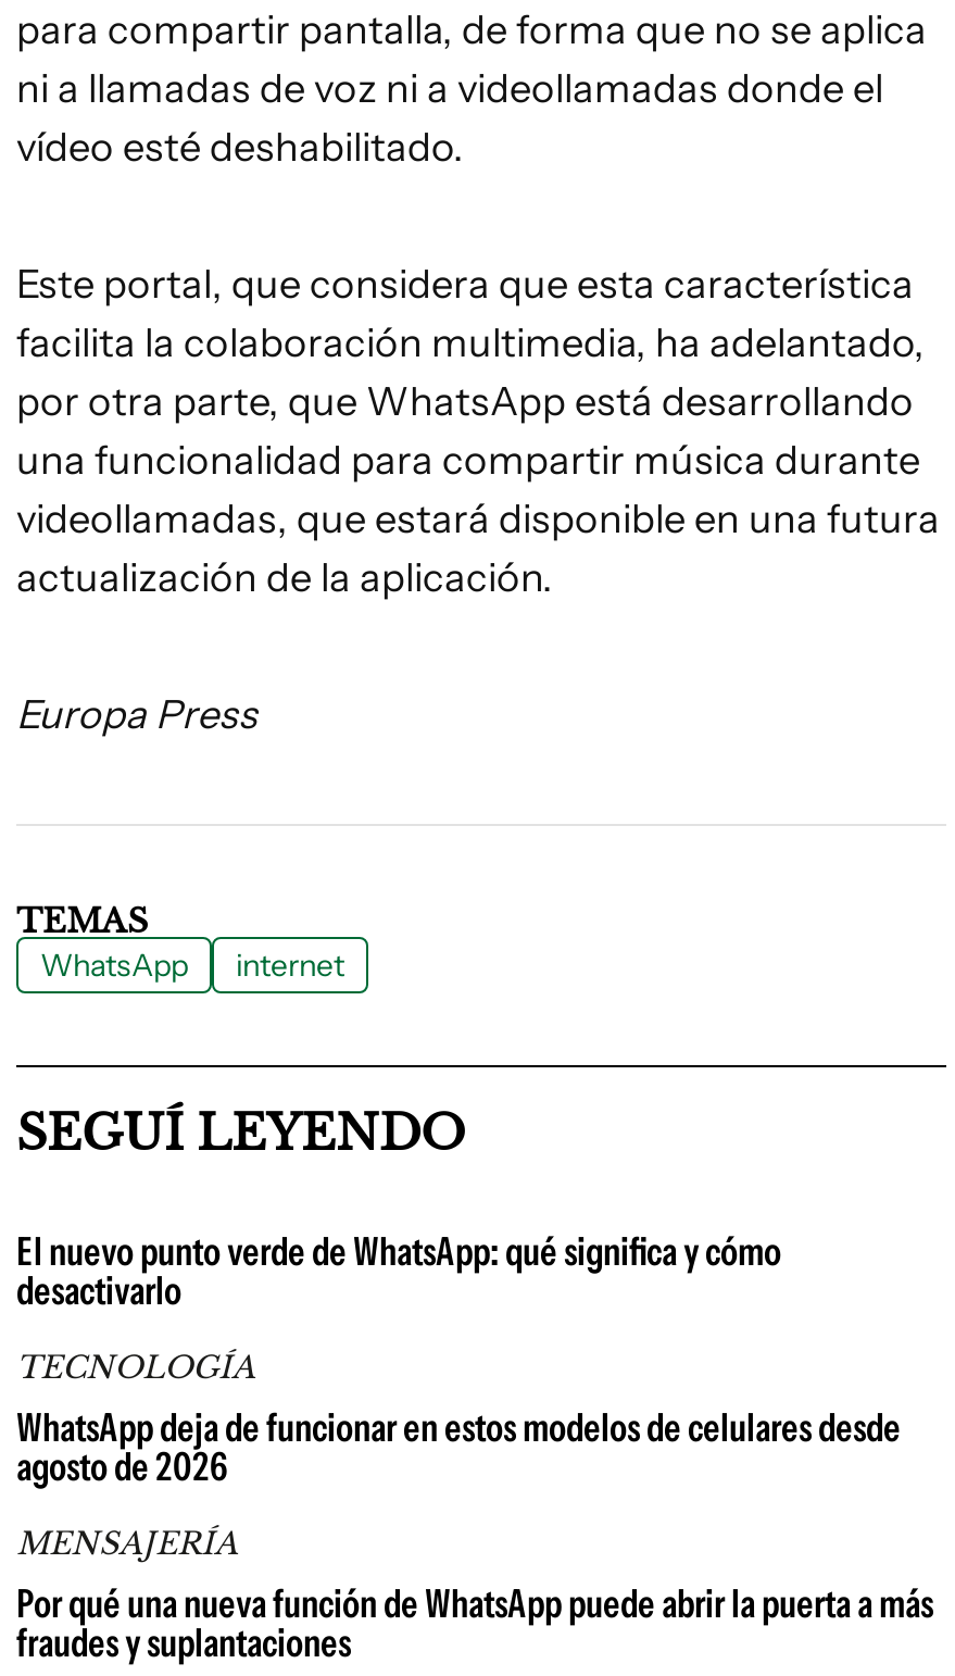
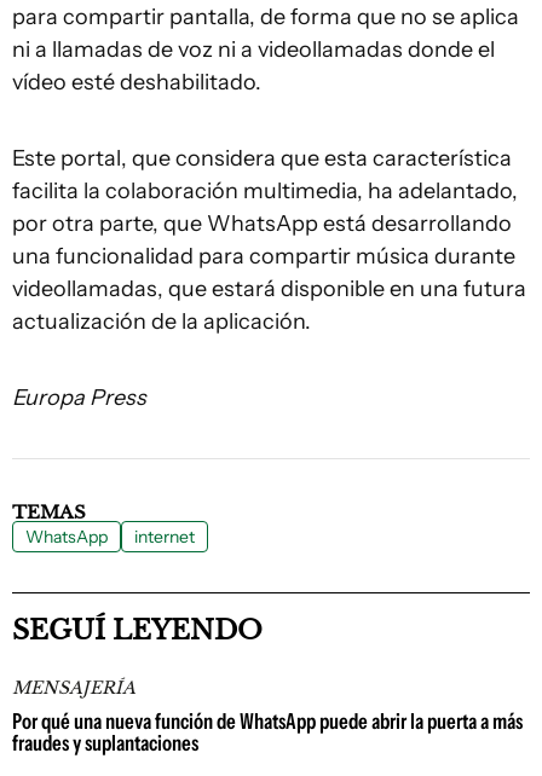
[16,1228,901,1491] El nuevo punto verde de WhatsApp: qué significa y cómo | desactivarlo | TECNOLOGÍA | WhatsApp deja de funcionar en estos modelos de celulares desde | agosto de 2026 -> none

